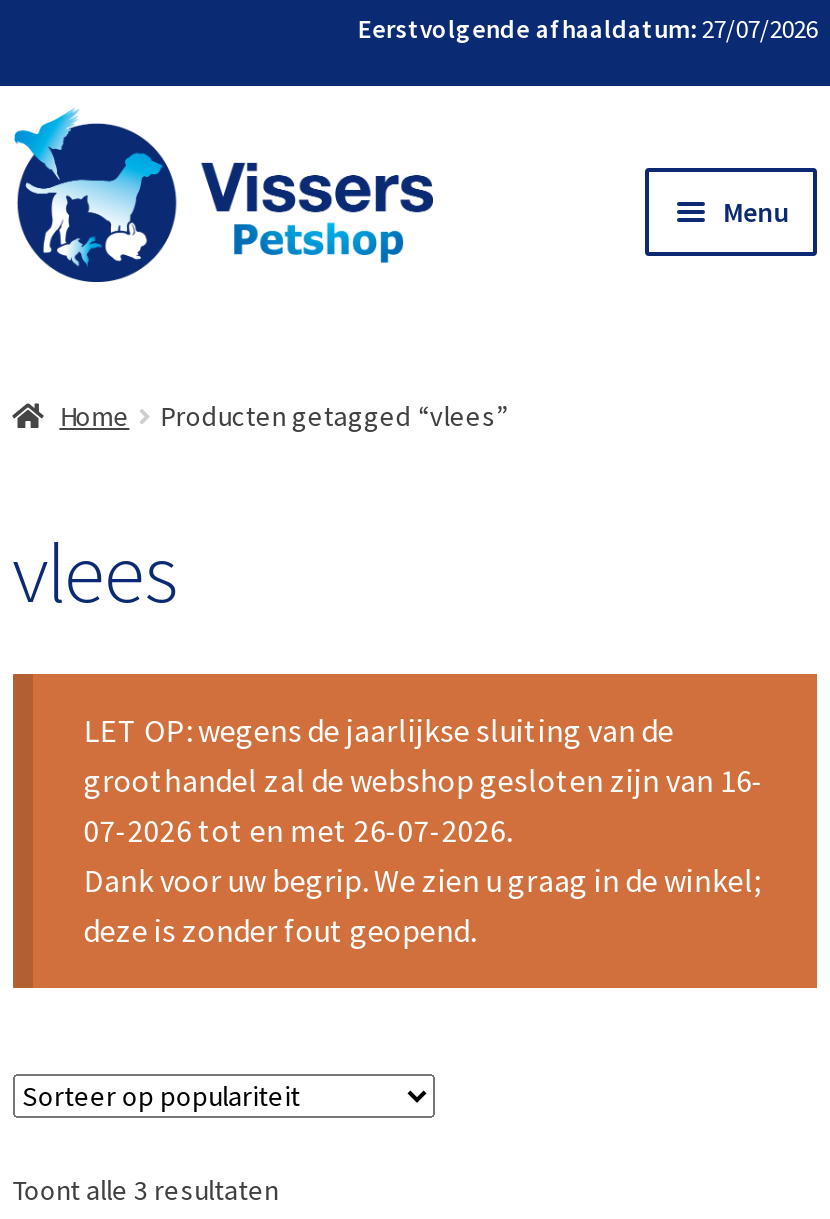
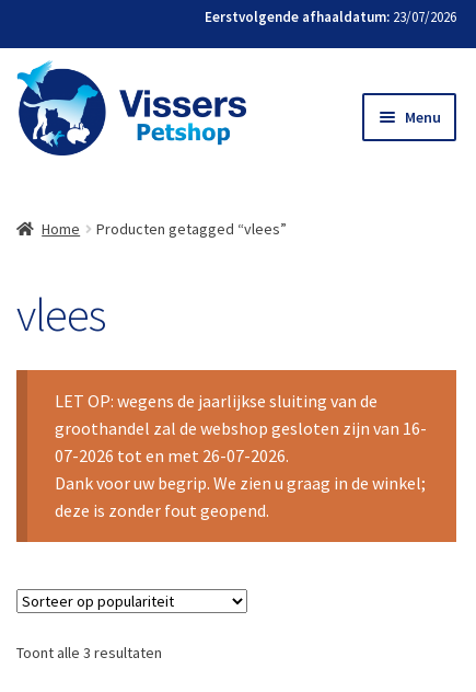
[358,12,818,46] Eerstvolgende afhaaldatum: 27/07/2026 -> [205,8,457,26] Eerstvolgende afhaaldatum: 23/07/2026

